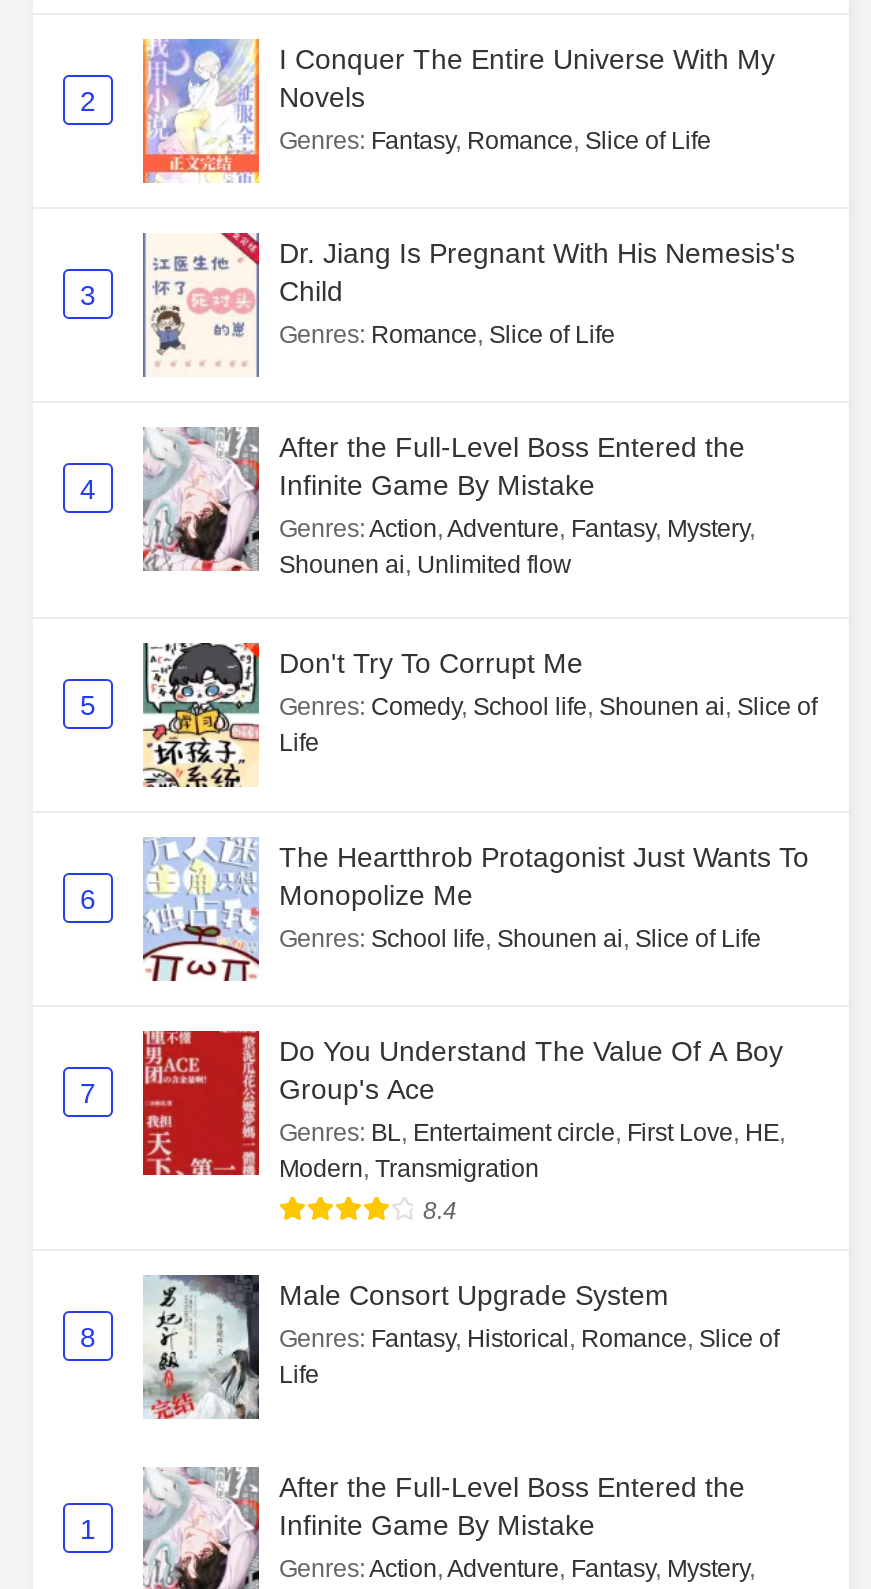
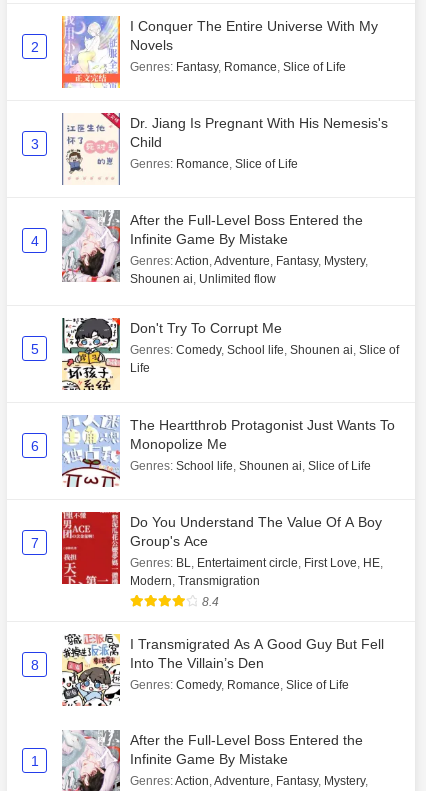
[143,1273,779,1421] [image] | Male Consort Upgrade System | Genres: Fantasy, Historical, Romance, Slice of | Life -> [62,633,384,707] [image] | I Transmigrated As A Good Guy But Fell | Into The Villain’s Den | Genres: Comedy, Romance, Slice of Life

